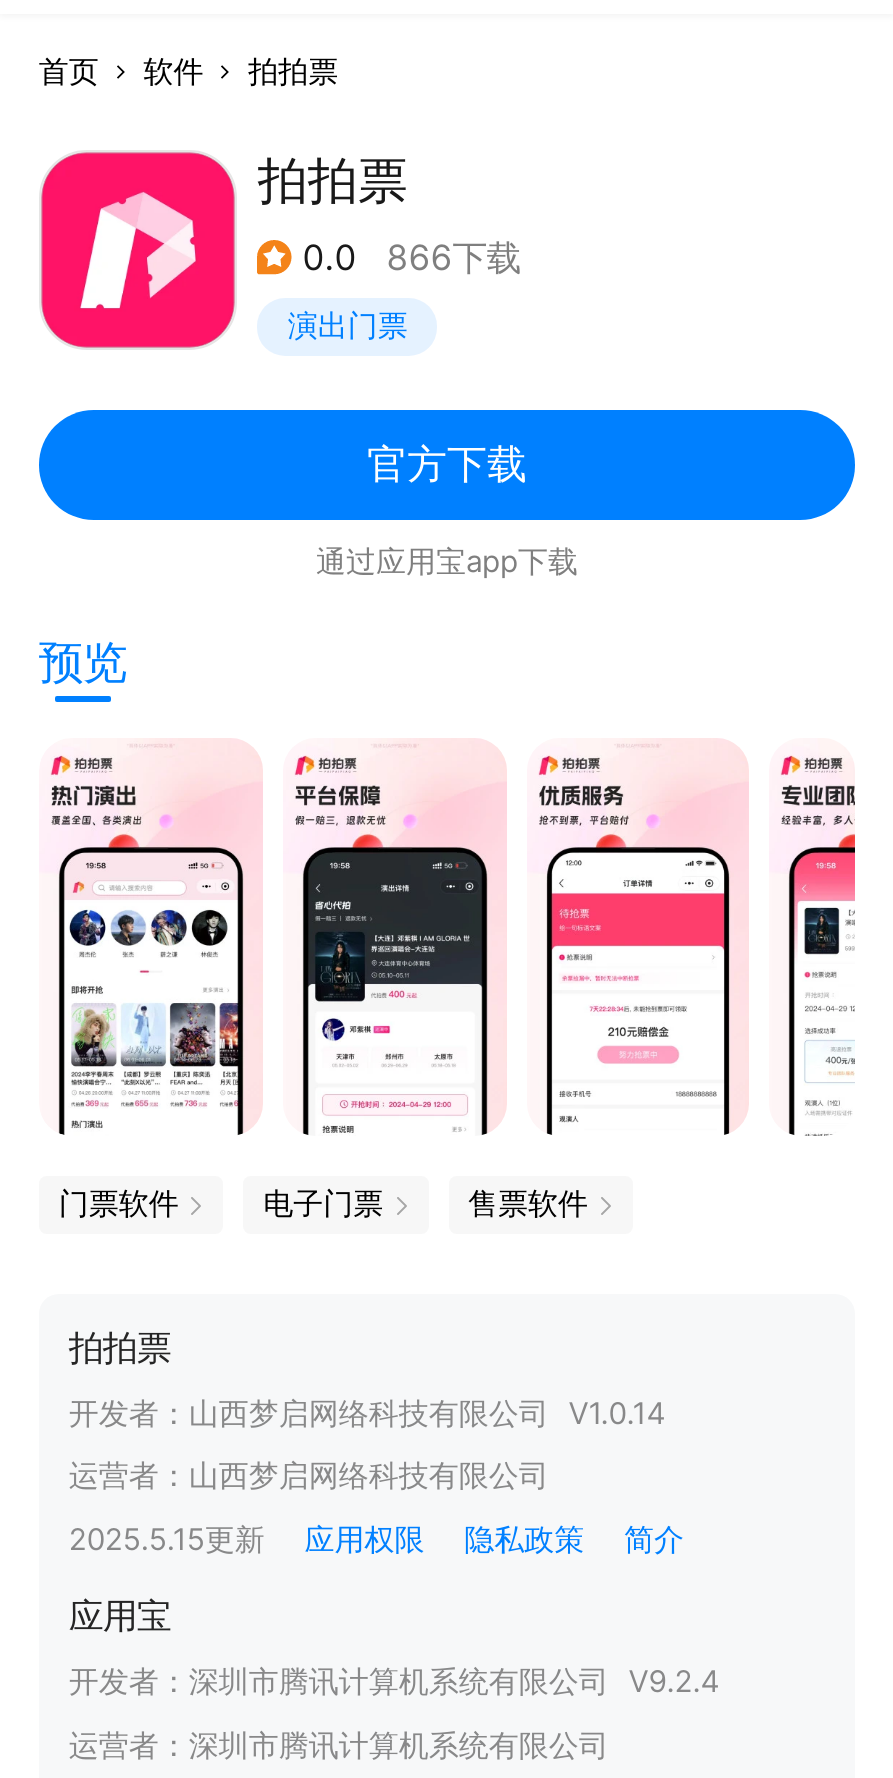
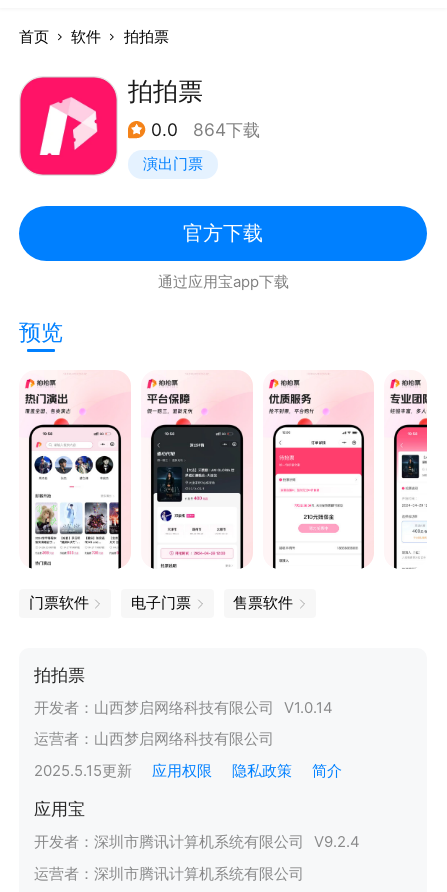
[303,237,520,279] 0.0 866下载 -> [151,119,260,140] 0.0 864下载

